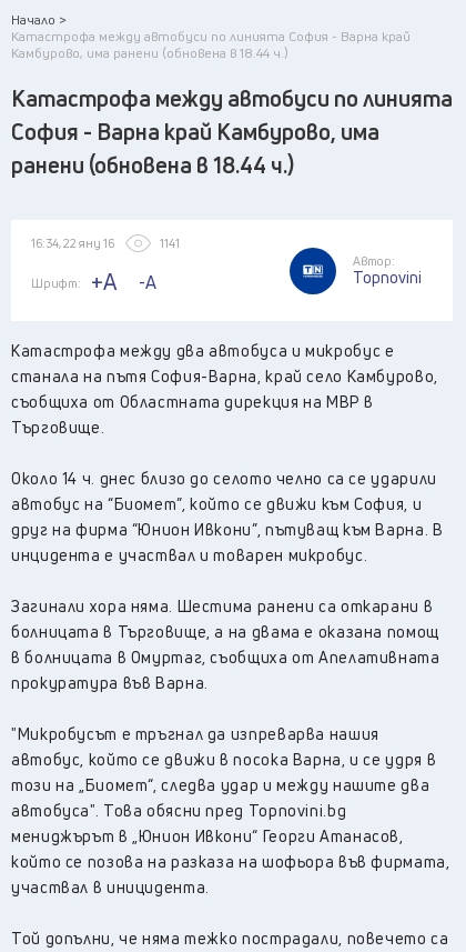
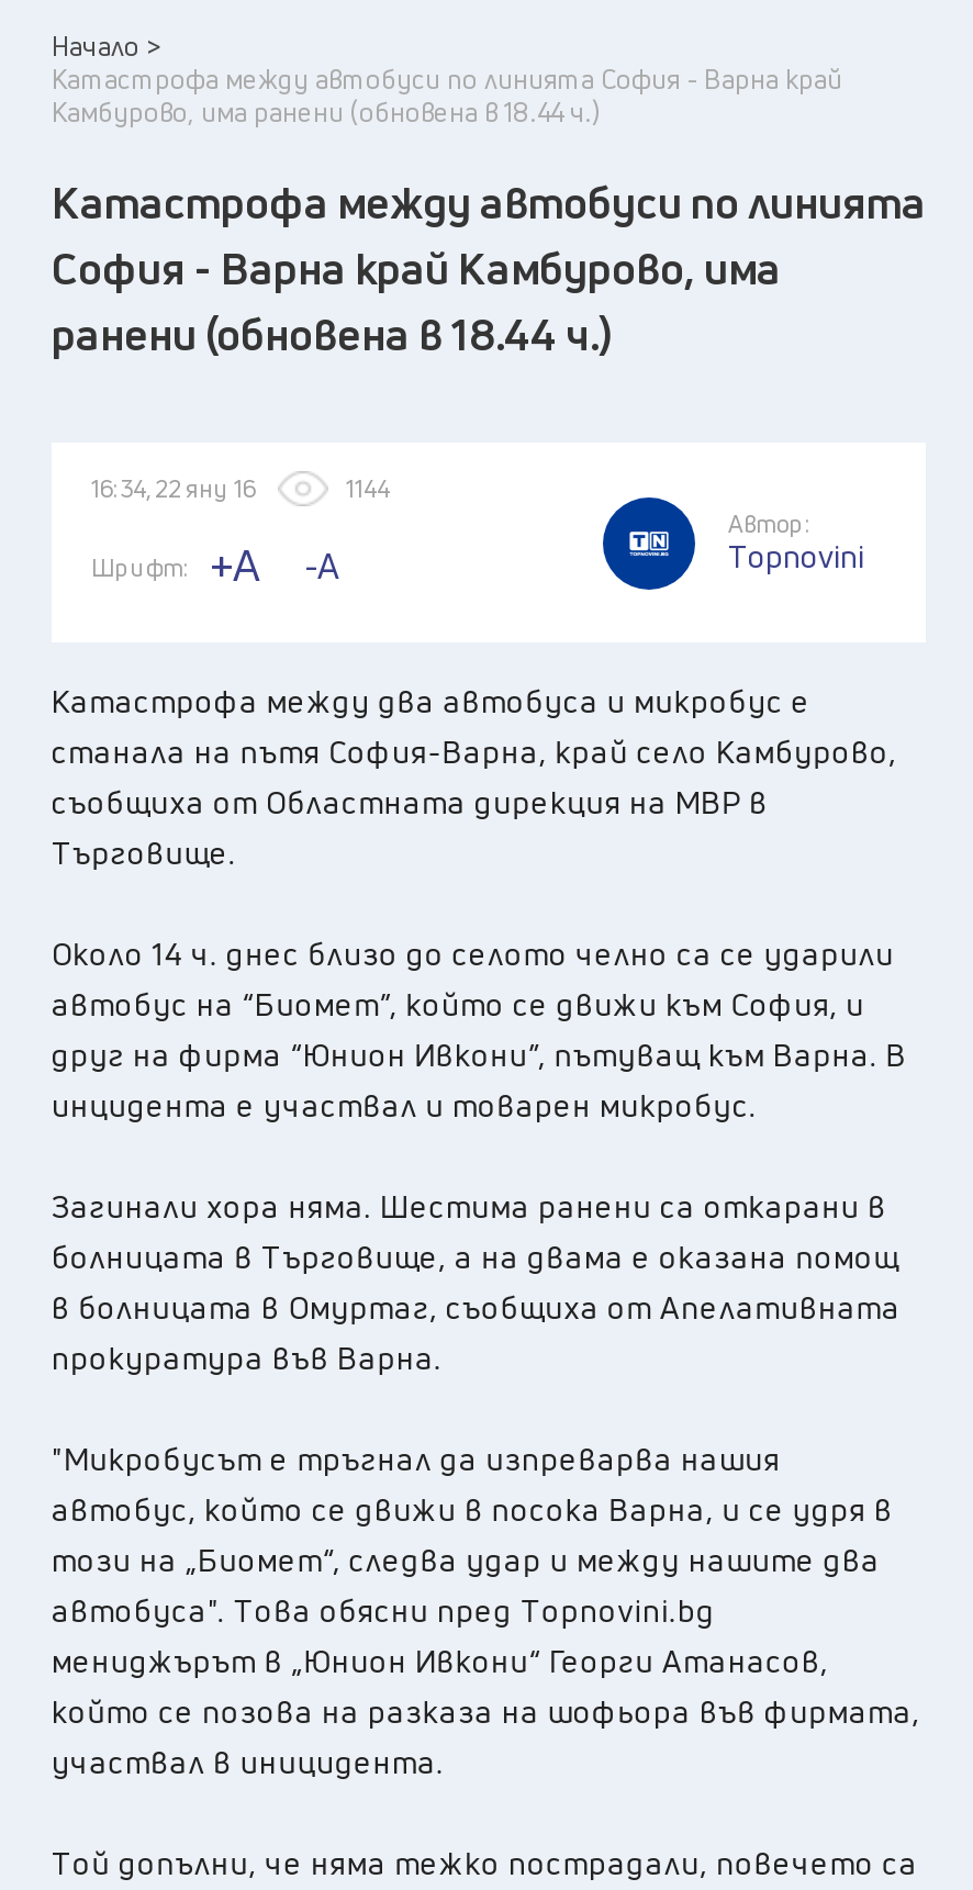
[160,234,180,251] 1141 -> [346,471,390,504] 1144

